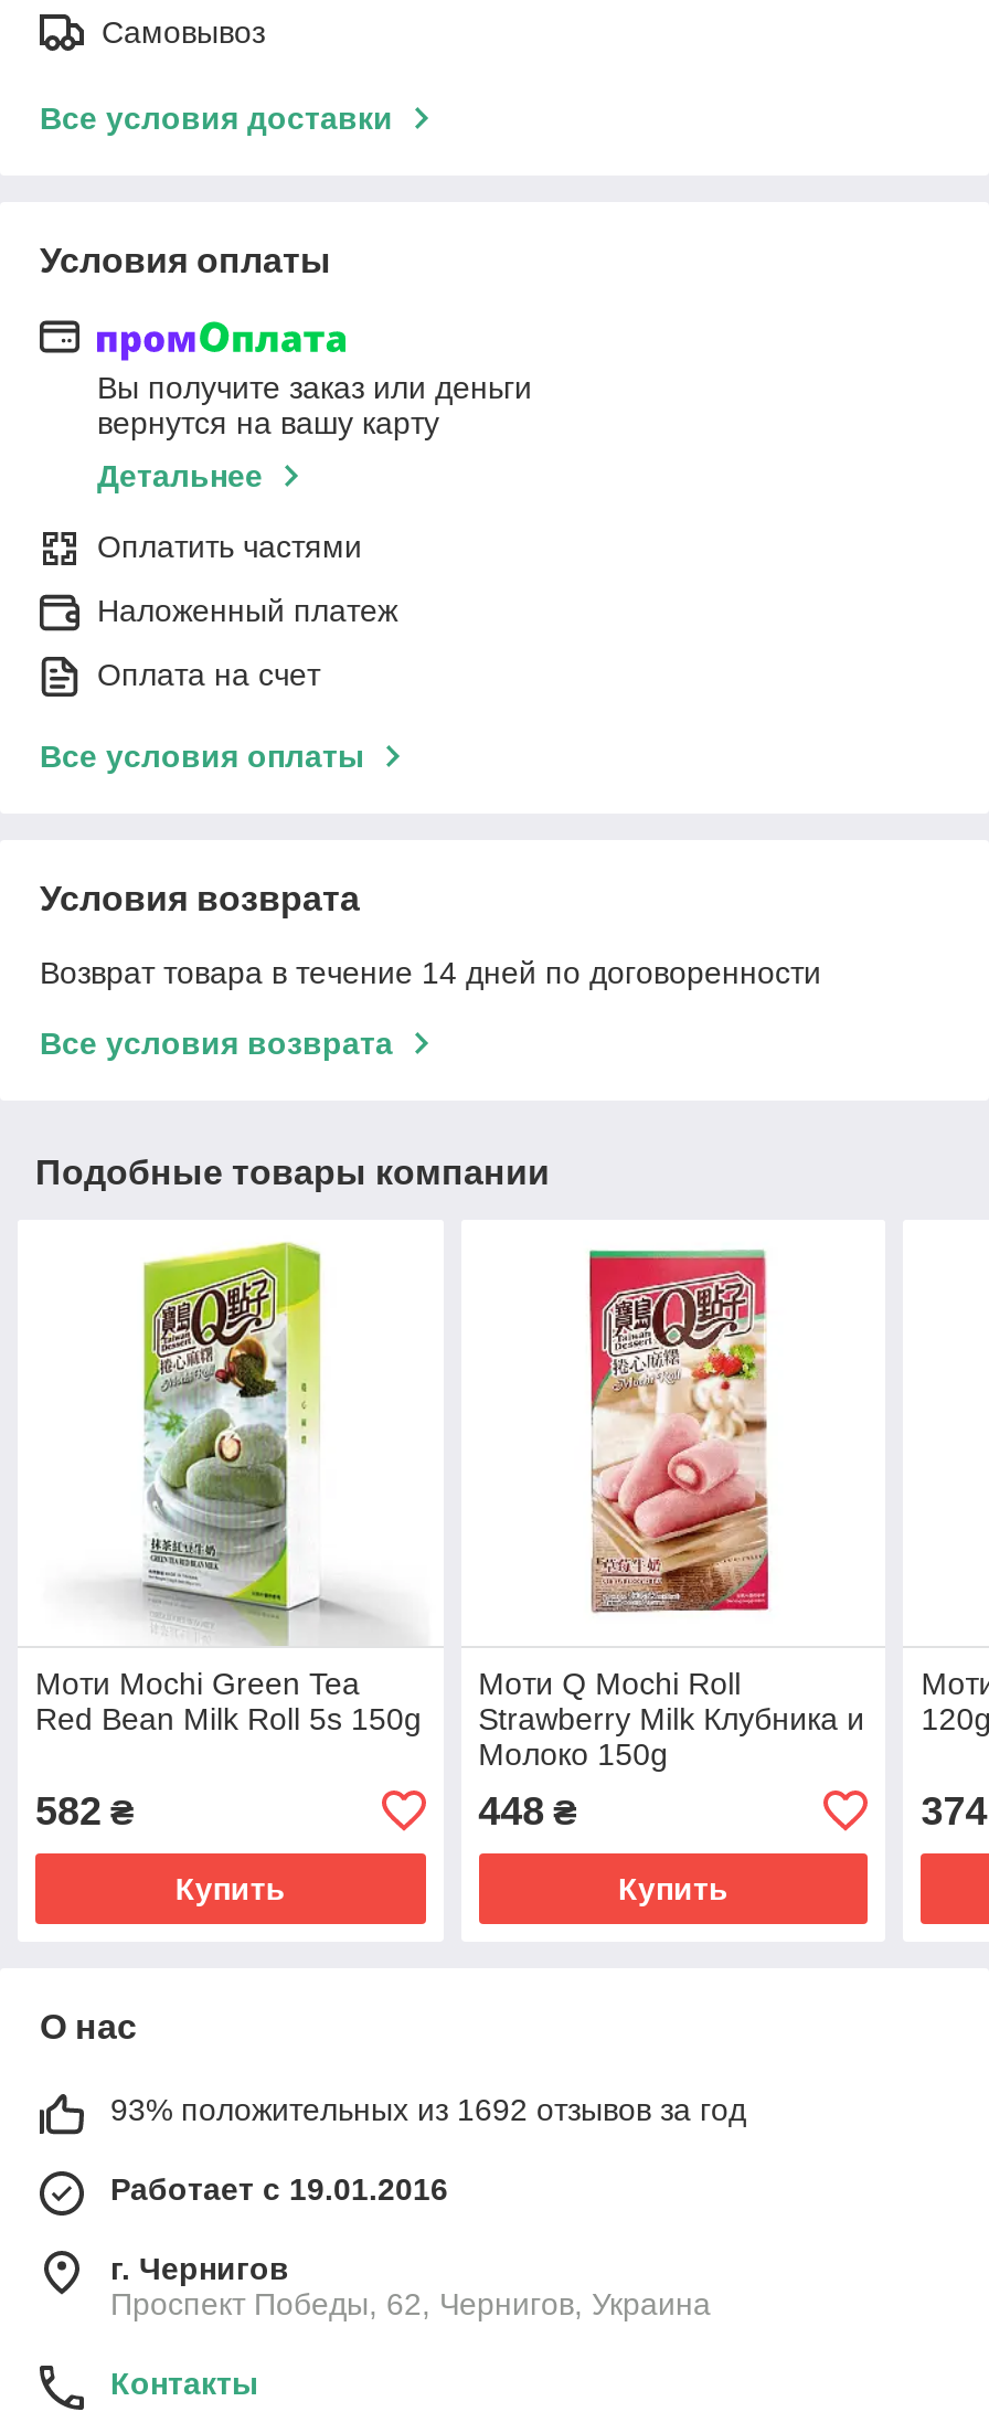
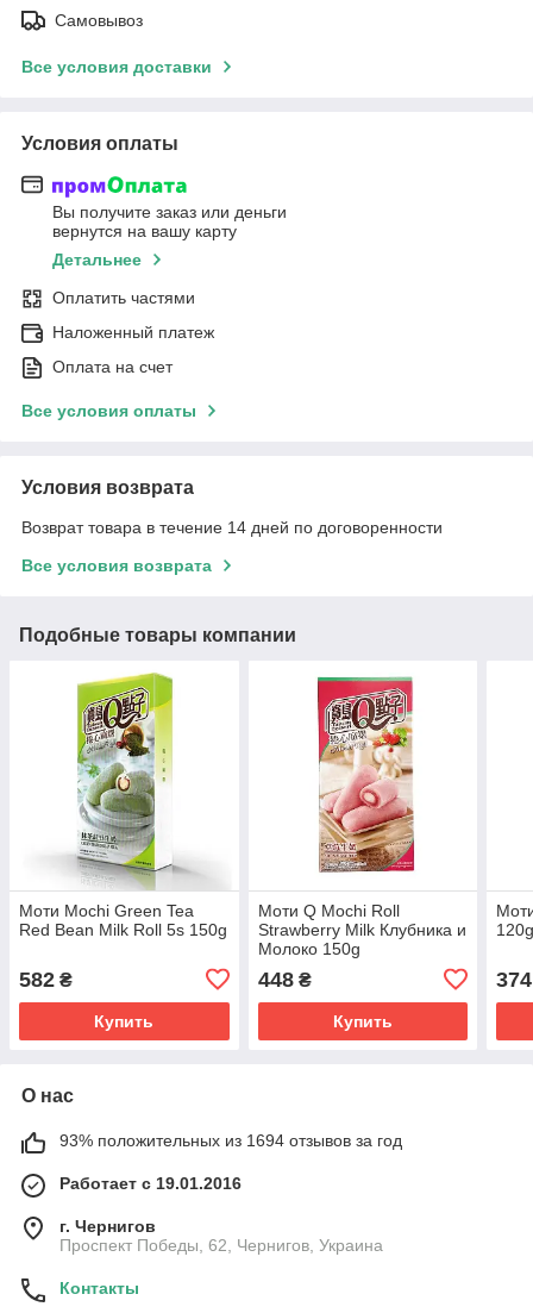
[110,2091,746,2127] 93% положительных из 1692 отзывов за год -> [59,1131,402,1150] 93% положительных из 1694 отзывов за год

